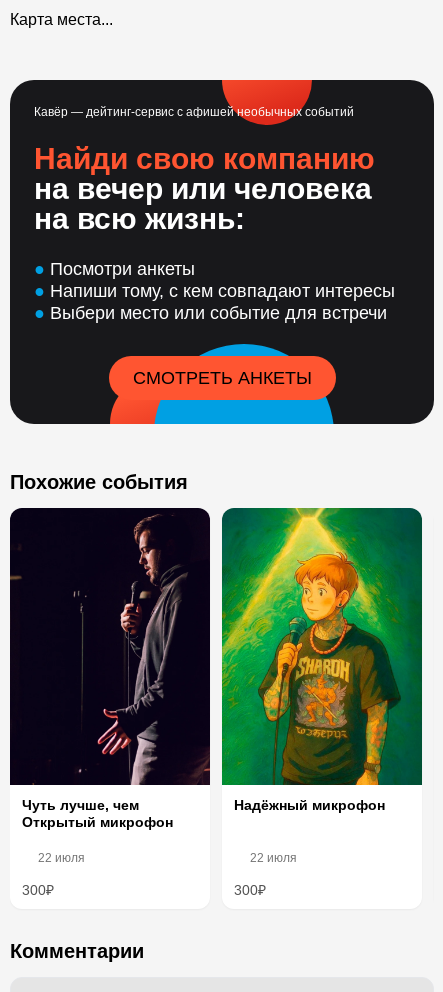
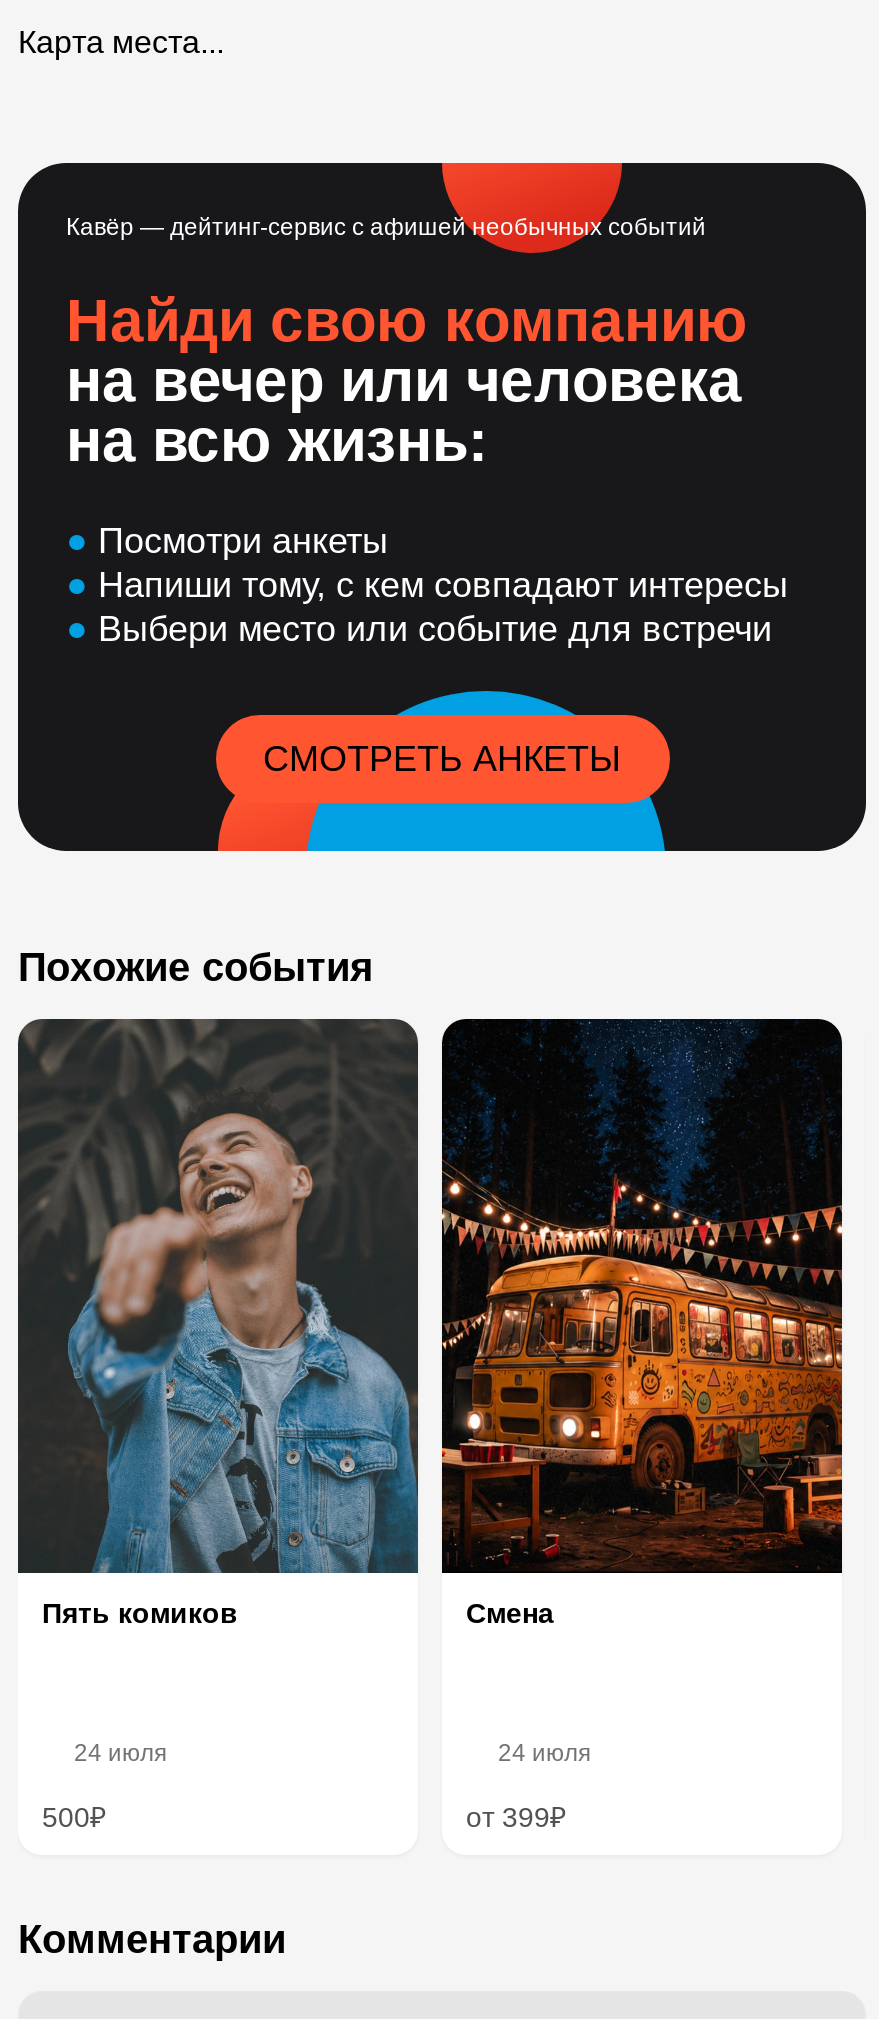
[10,508,210,830] [image] | Чуть лучше, чем | Открытый микрофон -> [18,1019,418,1629] [image] | Пять комиков
[221,507,423,813] [image] | Надёжный микрофон -> [440,1017,844,1628] [image] | Смена
[38,851,85,865] 22 июля -> [74,1738,168,1766] 24 июля
[250,851,297,865] 22 июля -> [498,1738,592,1766] 24 июля
[22,882,54,898] 300₽ -> [42,1800,106,1832] 500₽
[234,882,266,898] 300₽ -> [466,1800,566,1832] от 399₽

